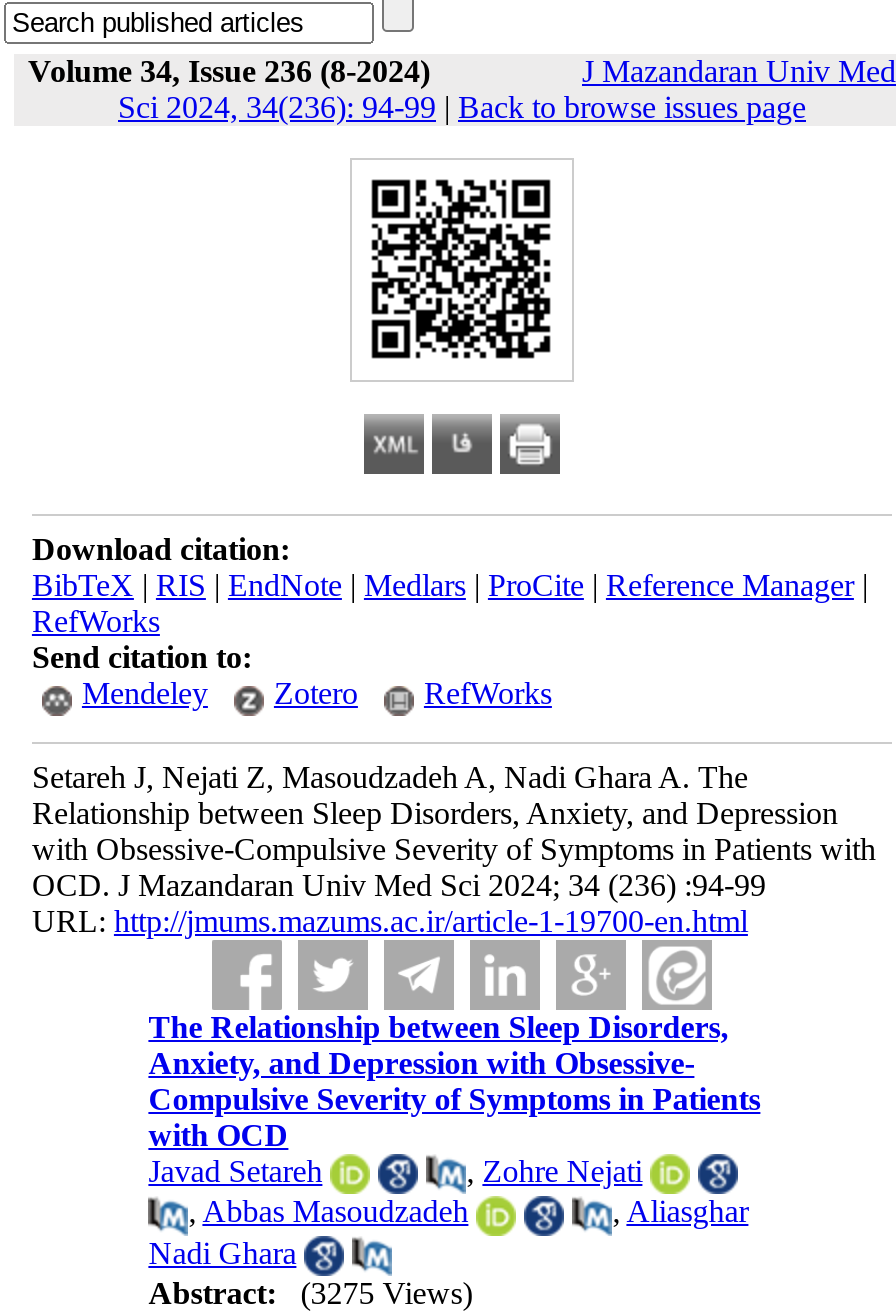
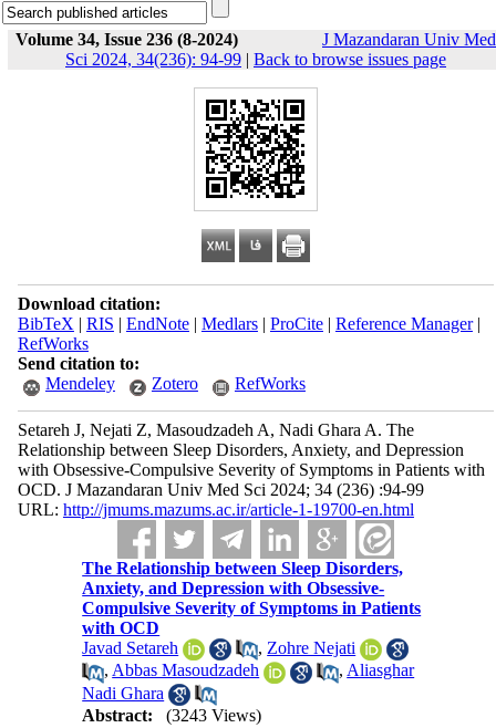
[148,1276,472,1310] Abstract: (3275 Views) -> [82,706,262,725] Abstract: (3243 Views)

